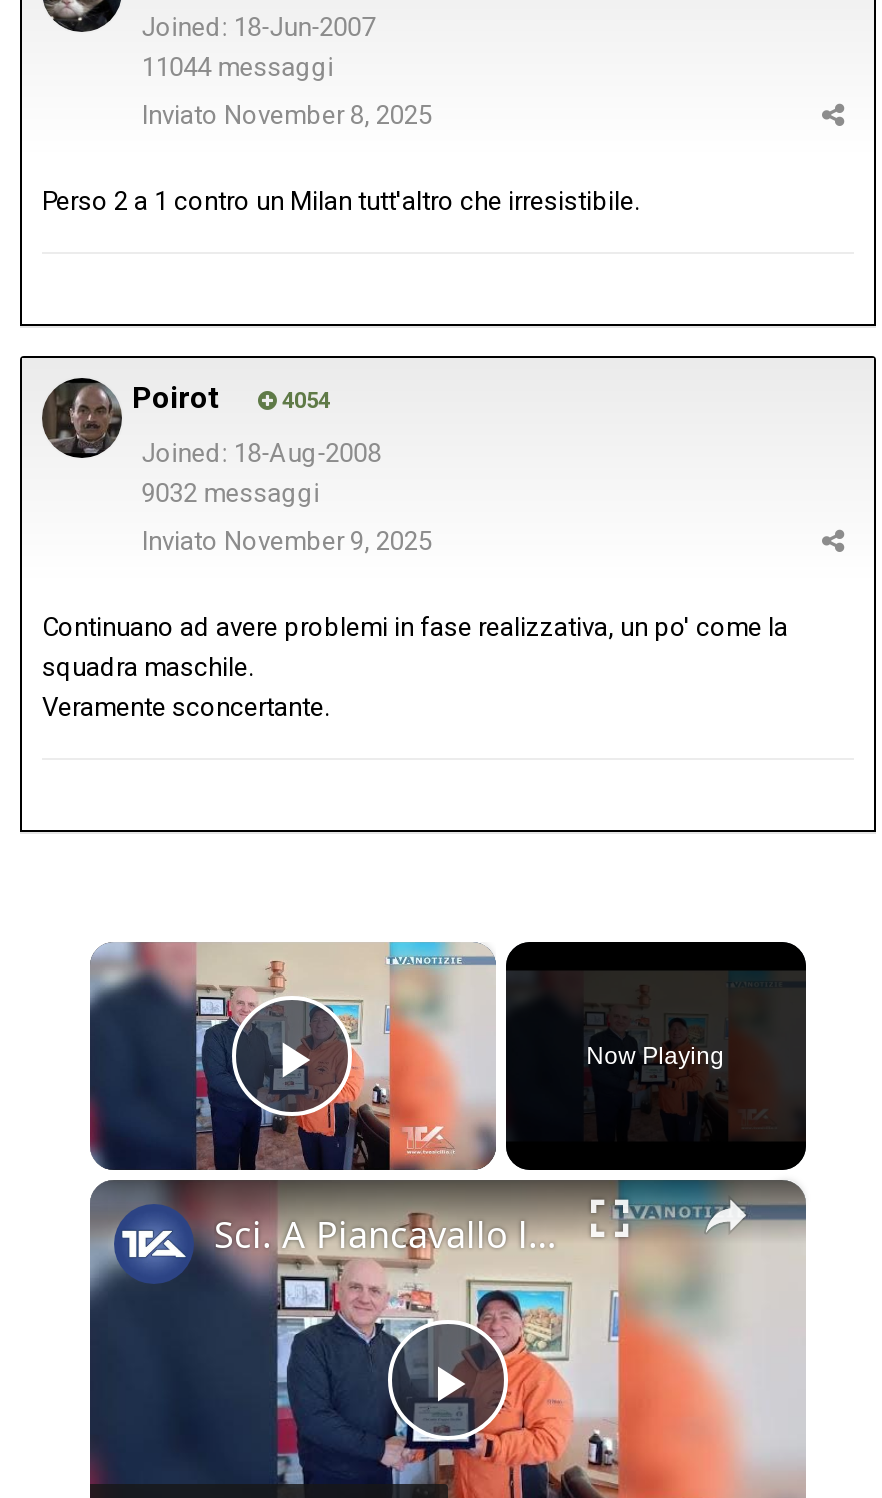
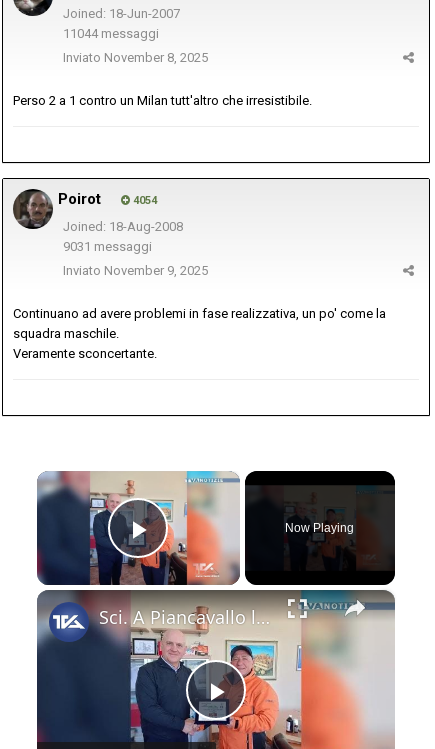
[142,478,320,508] 9032 messaggi -> [63,239,152,254] 9031 messaggi

